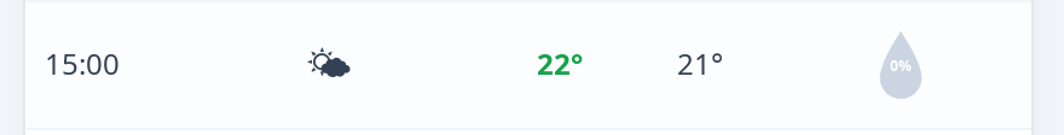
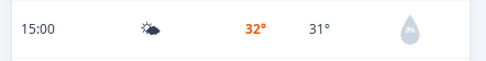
[537,43,583,84] 22° -> [245,20,266,38] 32°
[677,43,723,84] 21° -> [308,20,329,38] 31°

